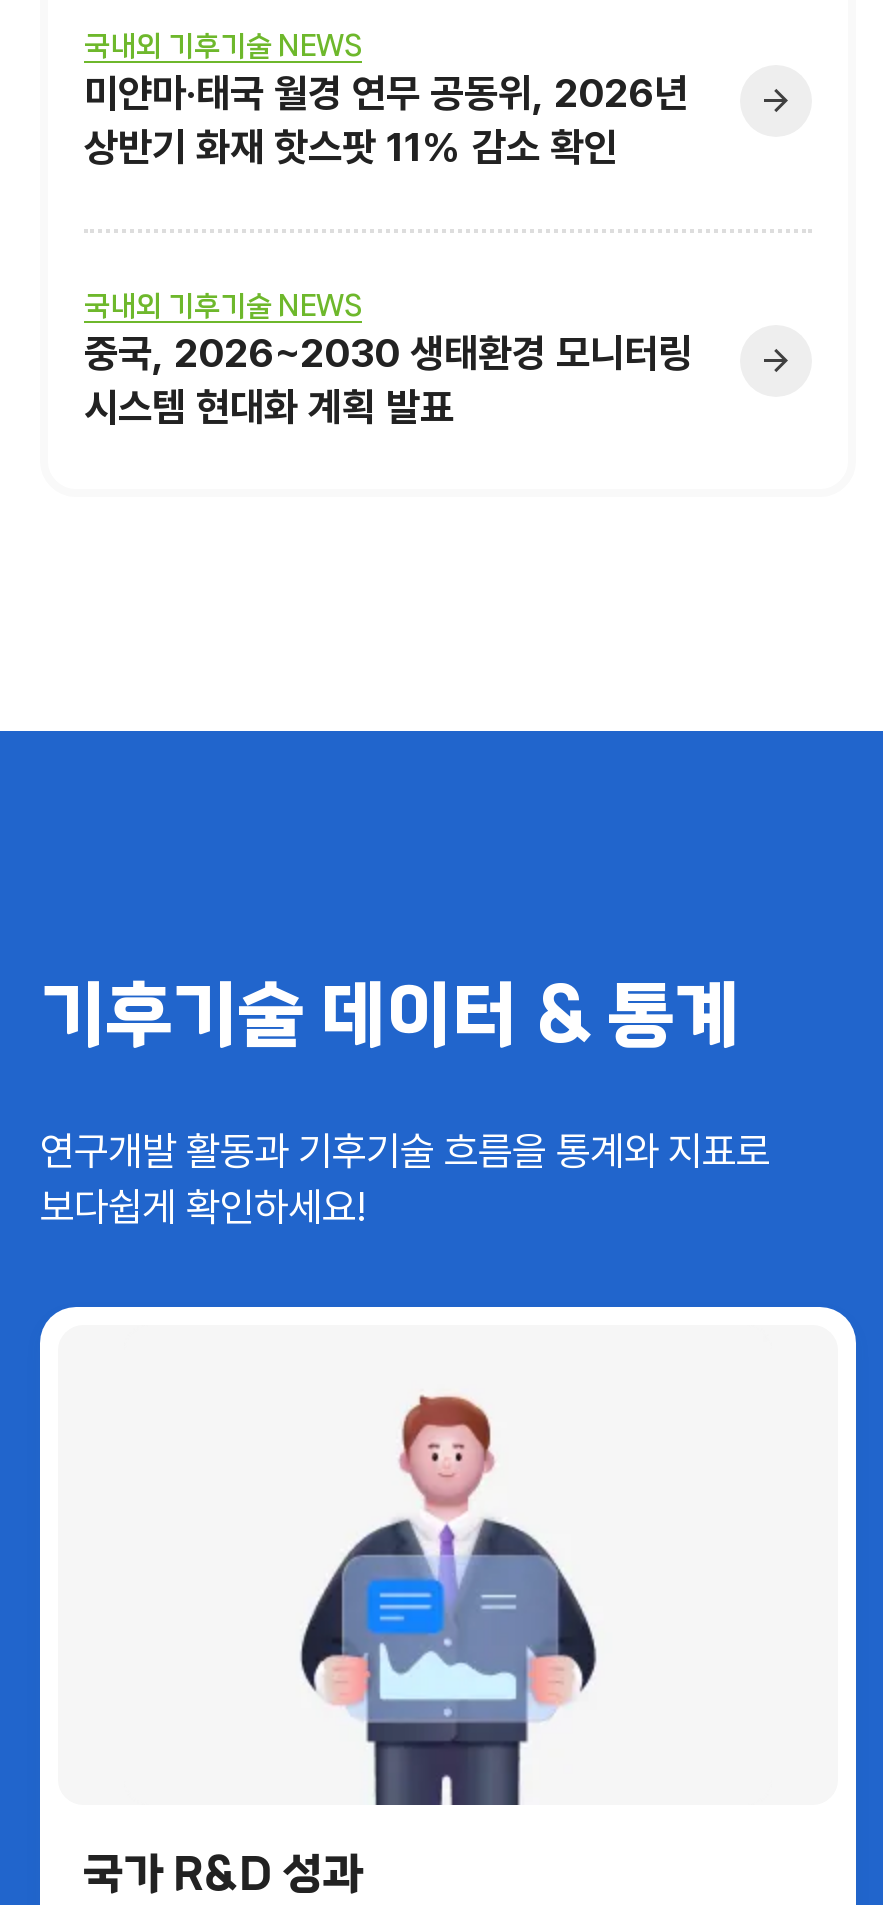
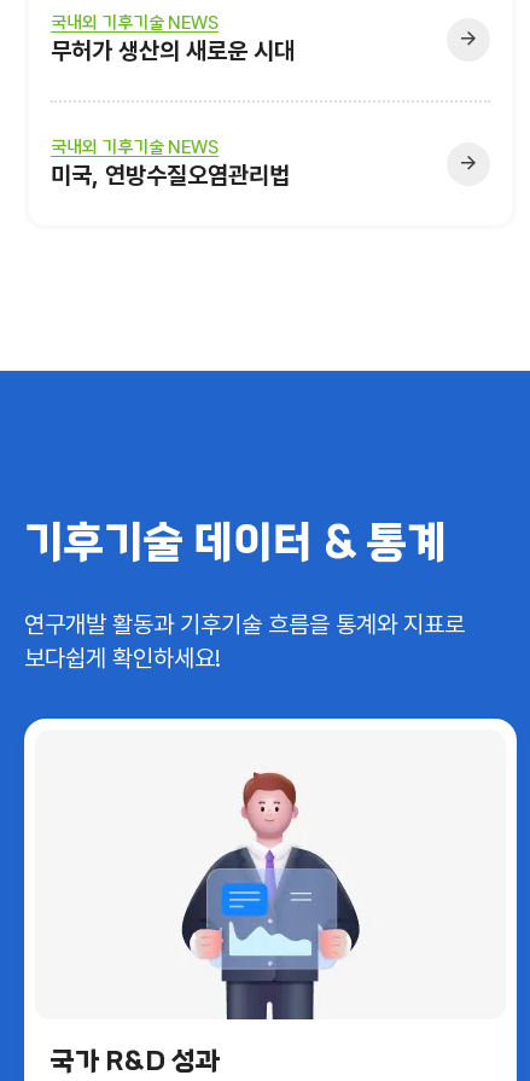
[84,69,688,171] 미얀마·태국 월경 연무 공동위, 2026년 | 상반기 화재 핫스팟 11% 감소 확인 -> [51,36,295,65] 무허가 생산의 새로운 시대
[84,329,692,431] 중국, 2026~2030 생태환경 모니터링 | 시스템 현대화 계획 발표 -> [51,161,290,190] 미국, 연방수질오염관리법

